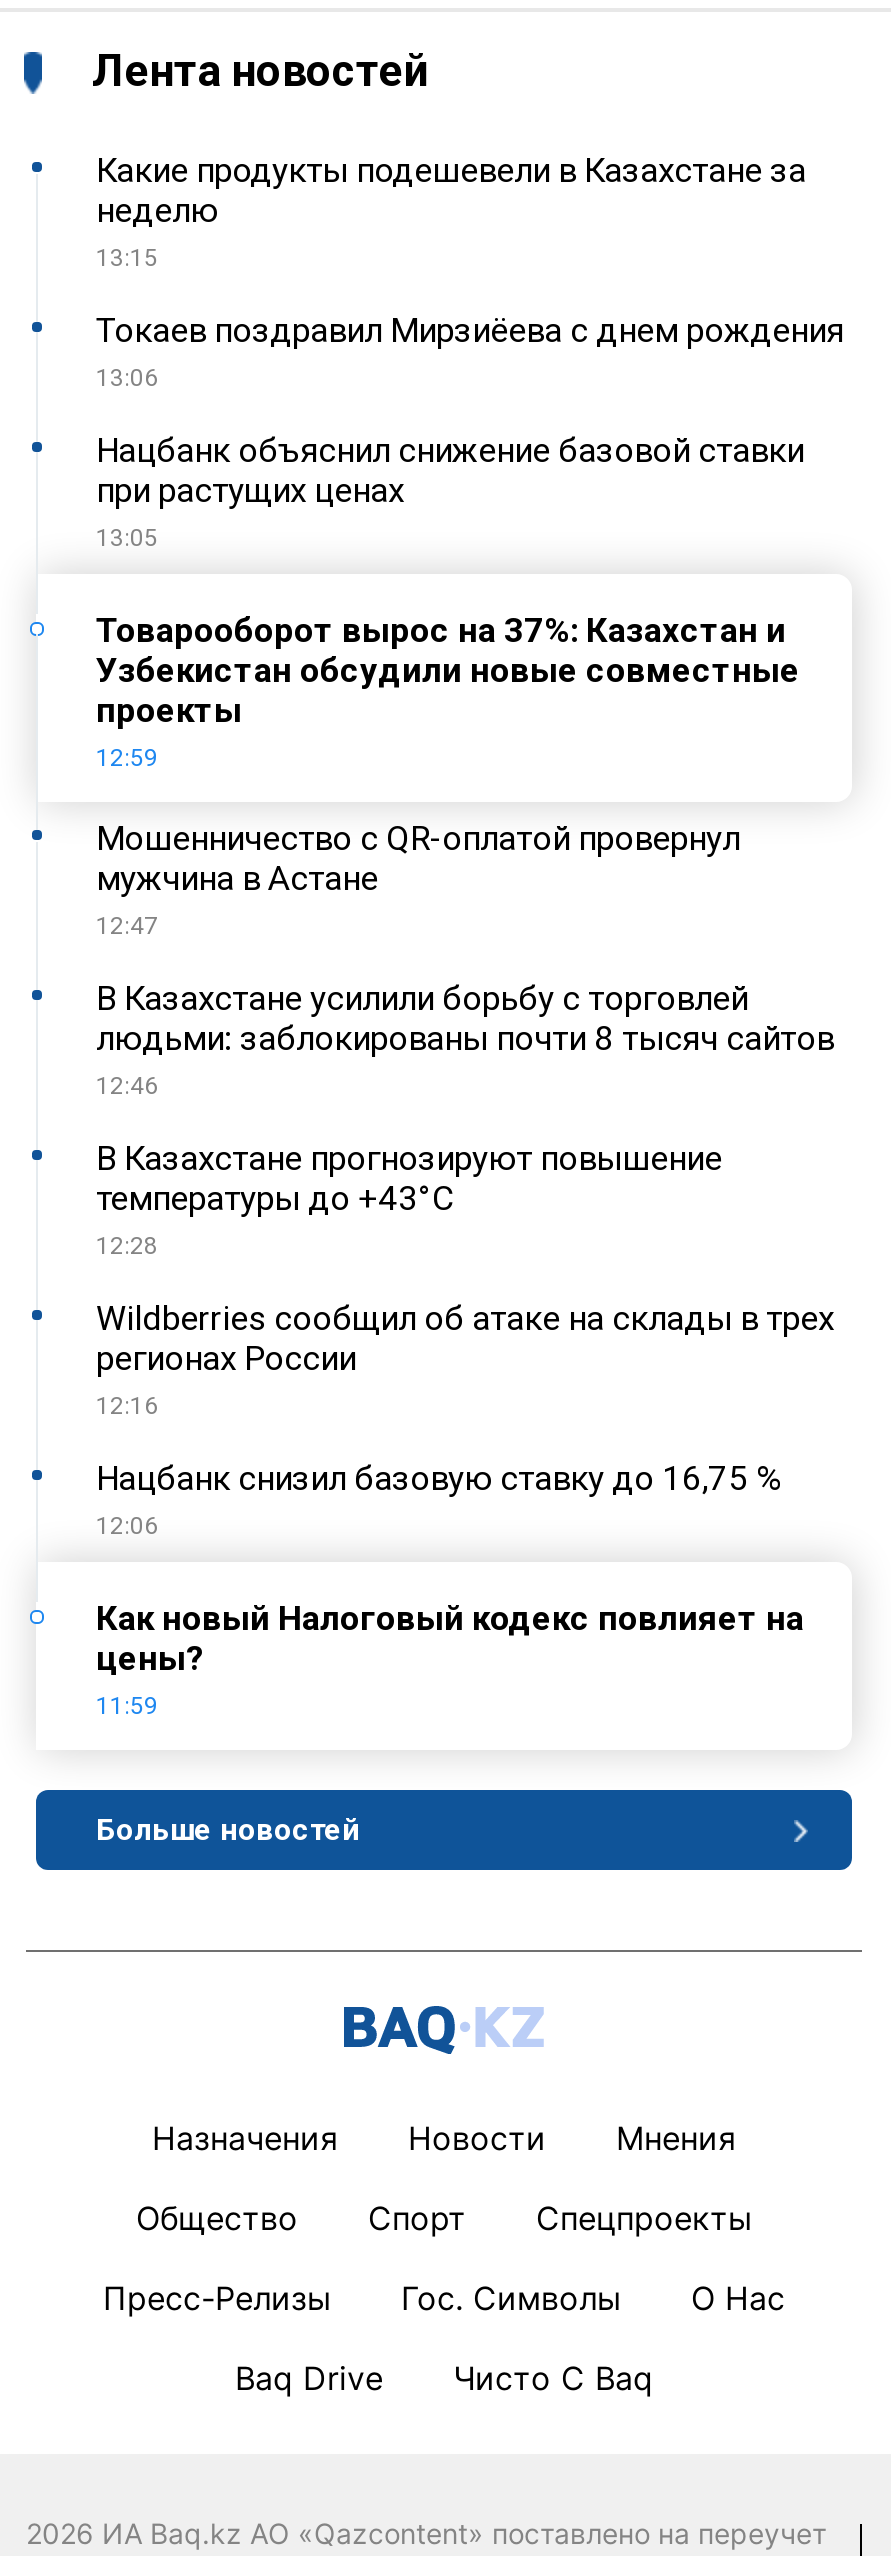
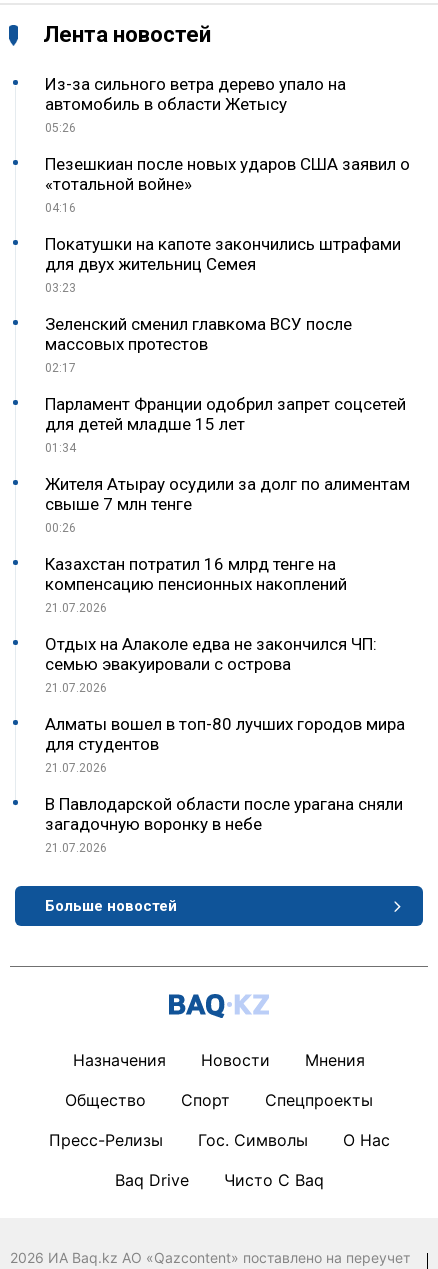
[96,151,806,273] Какие продукты подешевели в Казахстане за | неделю | 13:15 -> [45,74,346,135] Из-за сильного ветра дерево упало на | автомобиль в области Жетысу | 05:26
[96,311,844,393] Токаев поздравил Мирзиёева с днем рождения | 13:06 -> [45,154,410,215] Пезешкиан после новых ударов США заявил о | «тотальной войне» | 04:16
[96,431,804,553] Нацбанк объяснил снижение базовой ставки | при растущих ценах | 13:05 -> [45,234,401,295] Покатушки на капоте закончились штрафами | для двух жительниц Семея | 03:23
[96,611,800,773] Товарооборот вырос на 37%: Казахстан и | Узбекистан обсудили новые совместные | проекты | 12:59 -> [45,314,352,375] Зеленский сменил главкома ВСУ после | массовых протестов | 02:17
[96,819,740,941] Мошенничество с QR-оплатой провернул | мужчина в Астане | 12:47 -> [45,394,406,455] Парламент Франции одобрил запрет соцсетей | для детей младше 15 лет | 01:34
[96,979,834,1101] В Казахстане усилили борьбу с торговлей | людьми: заблокированы почти 8 тысяч сайтов | 12:46 -> [45,474,410,535] Жителя Атырау осудили за долг по алиментам | свыше 7 млн тенге | 00:26
[96,1139,722,1261] В Казахстане прогнозируют повышение | температуры до +43°C | 12:28 -> [45,554,347,615] Казахстан потратил 16 млрд тенге на | компенсацию пенсионных накоплений | 21.07.2026
[96,1299,834,1421] Wildberries сообщил об атаке на склады в трех | регионах России | 12:16 -> [45,634,377,695] Отдых на Алаколе едва не закончился ЧП: | семью эвакуировали с острова | 21.07.2026
[96,1459,782,1541] Нацбанк снизил базовую ставку до 16,75 % | 12:06 -> [45,714,405,775] Алматы вошел в топ-80 лучших городов мира | для студентов | 21.07.2026
[96,1599,804,1721] Как новый Налоговый кодекс повлияет на | цены? | 11:59 -> [45,794,403,855] В Павлодарской области после урагана сняли | загадочную воронку в небе | 21.07.2026

